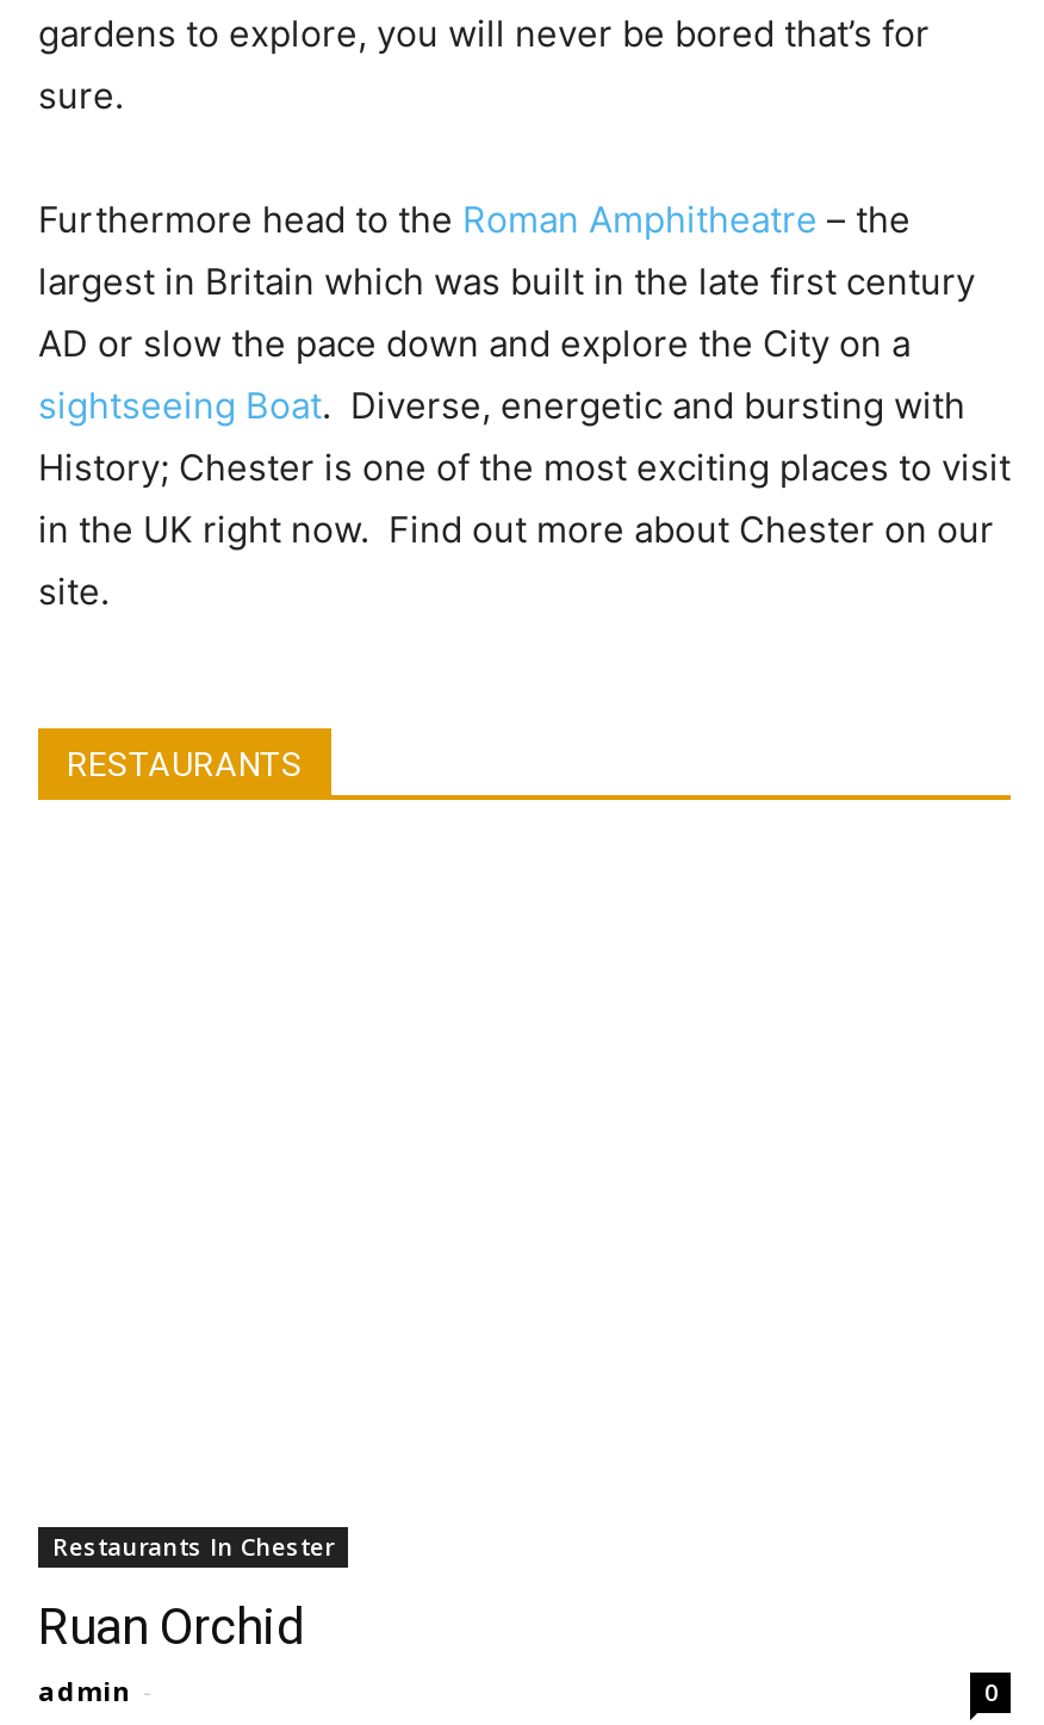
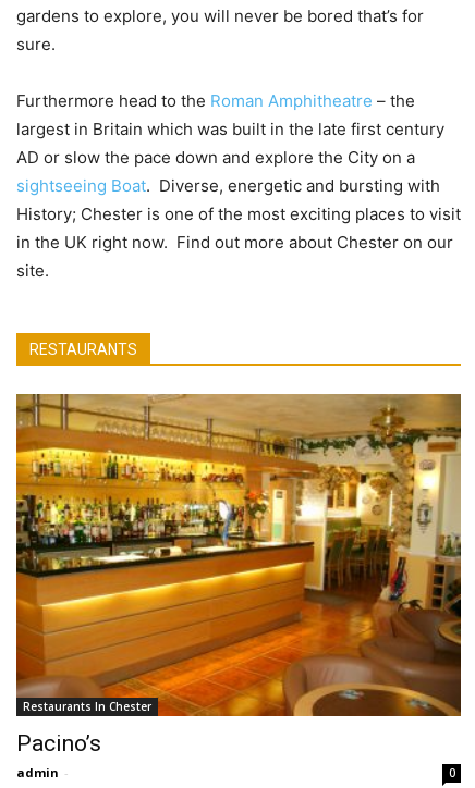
none -> [15,393,462,717] [image]
[38,1598,305,1655] Ruan Orchid -> [16,730,101,756] Pacino’s

